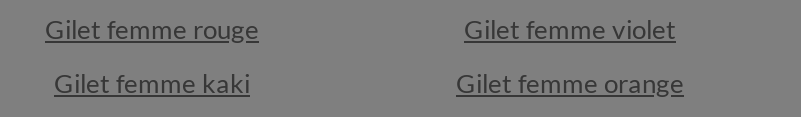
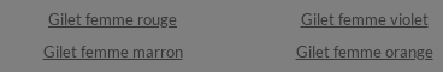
[54,68,250,100] Gilet femme kaki -> [43,42,182,62] Gilet femme marron

